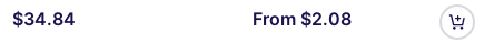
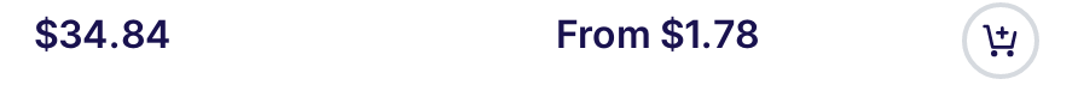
[253,8,352,30] From $2.08 -> [556,10,759,58] From $1.78

